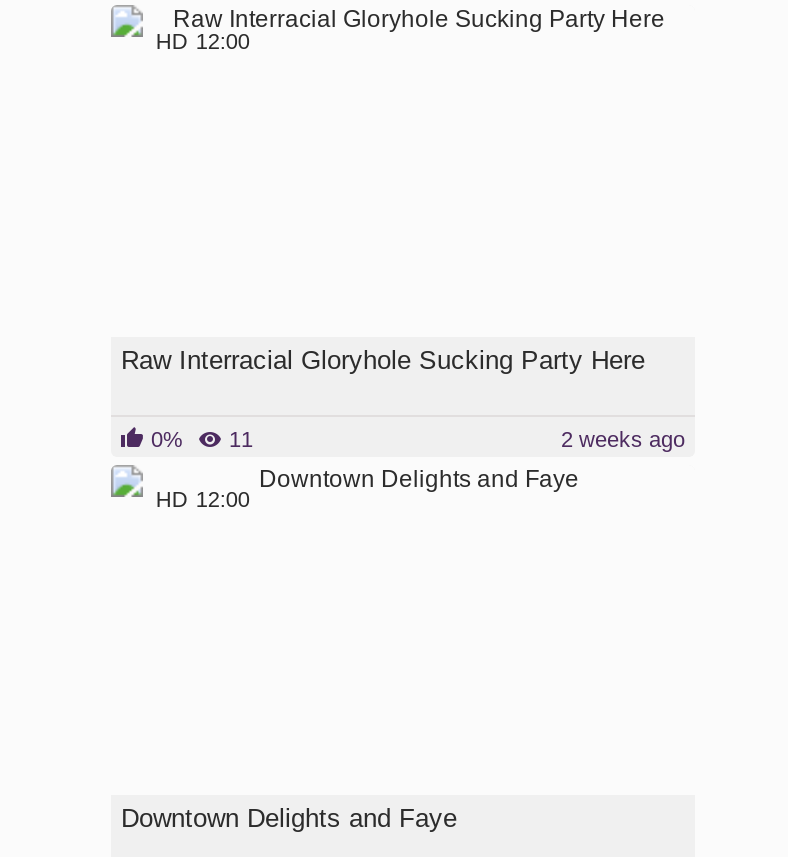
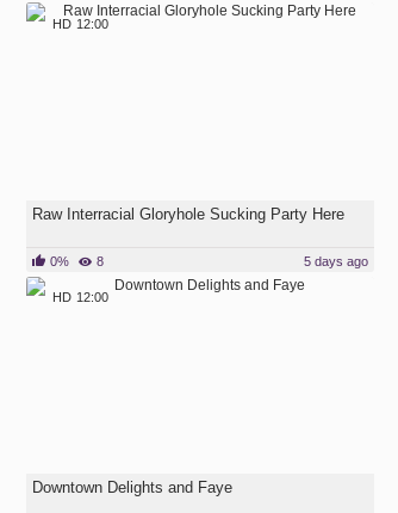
[151,426,253,450] 0% 11 -> [50,254,104,268] 0% 8
[561,426,685,450] 2 weeks ago -> [304,254,368,268] 5 days ago

